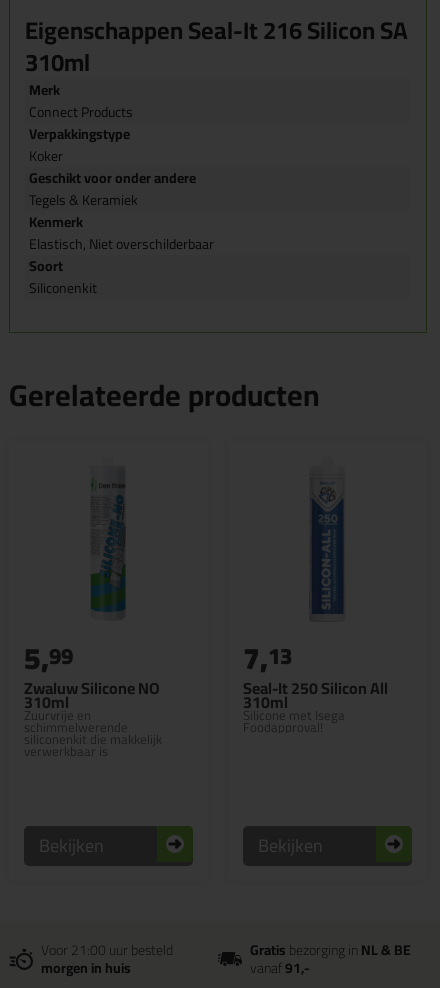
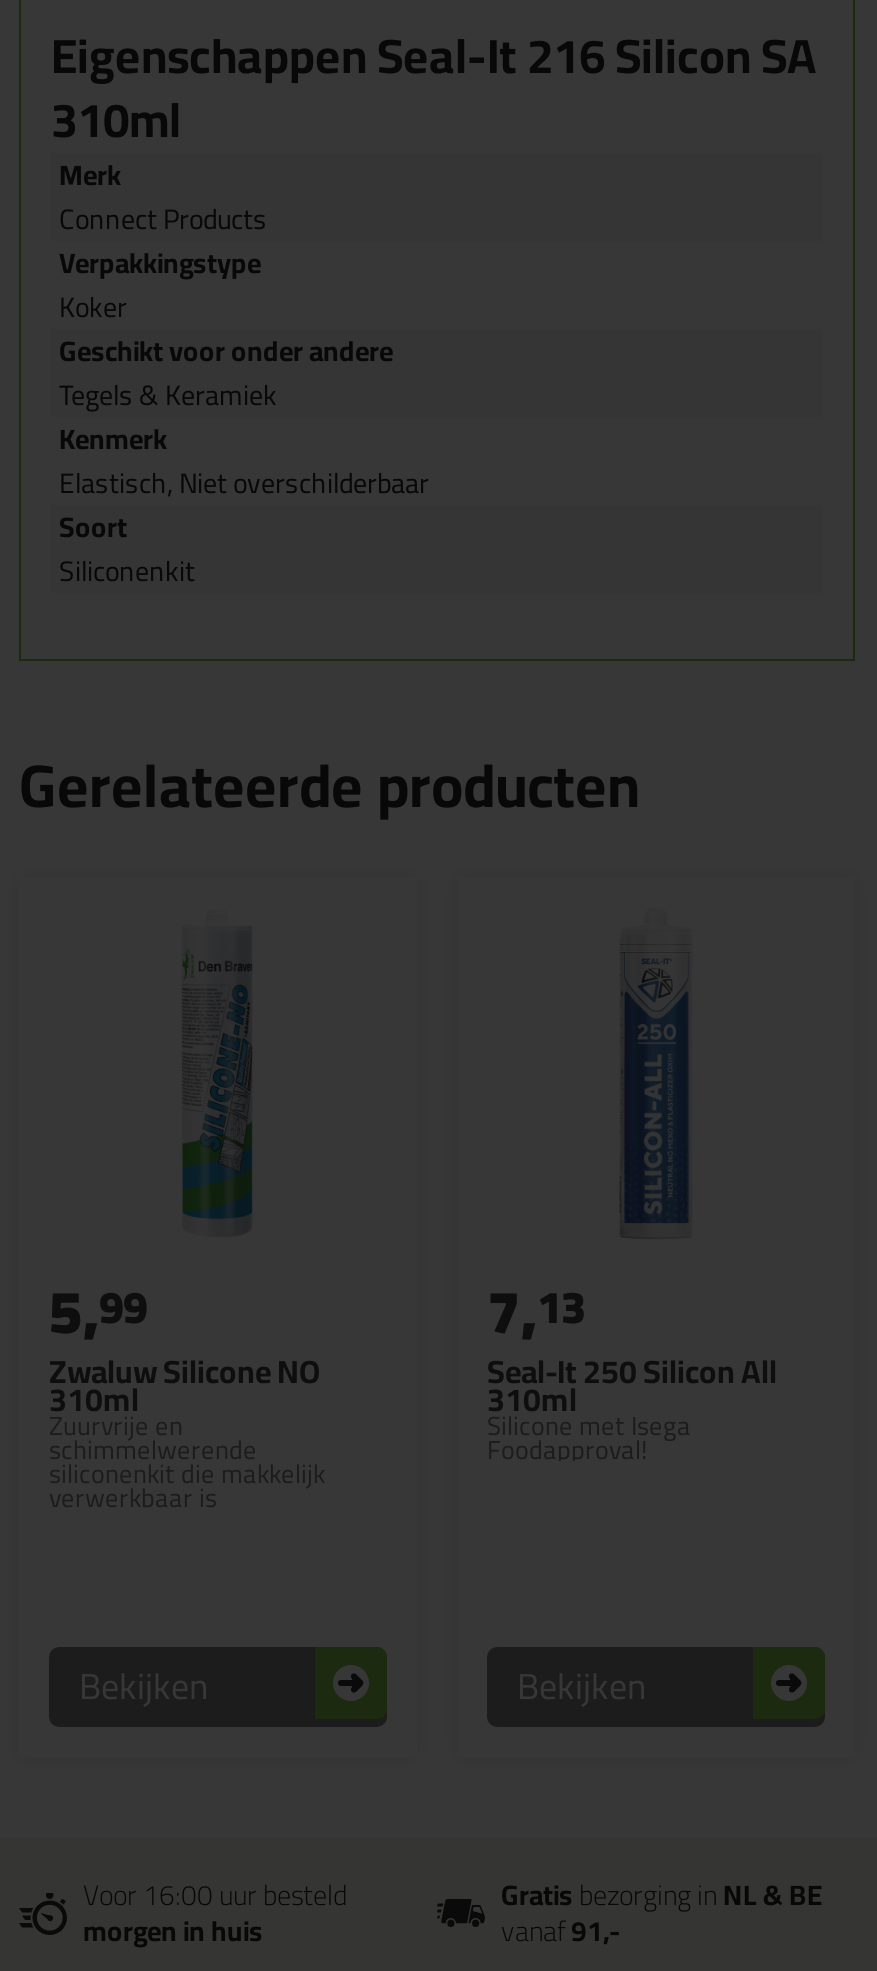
[41,937,173,963] Voor 21:00 uur besteld -> [83,1869,347,1921] Voor 16:00 uur besteld

